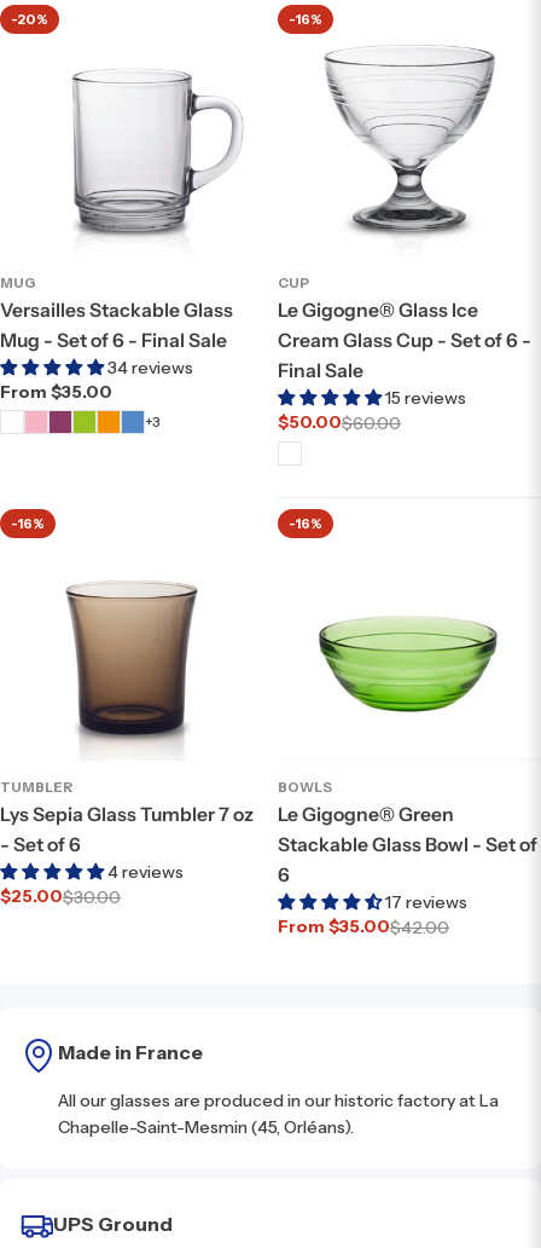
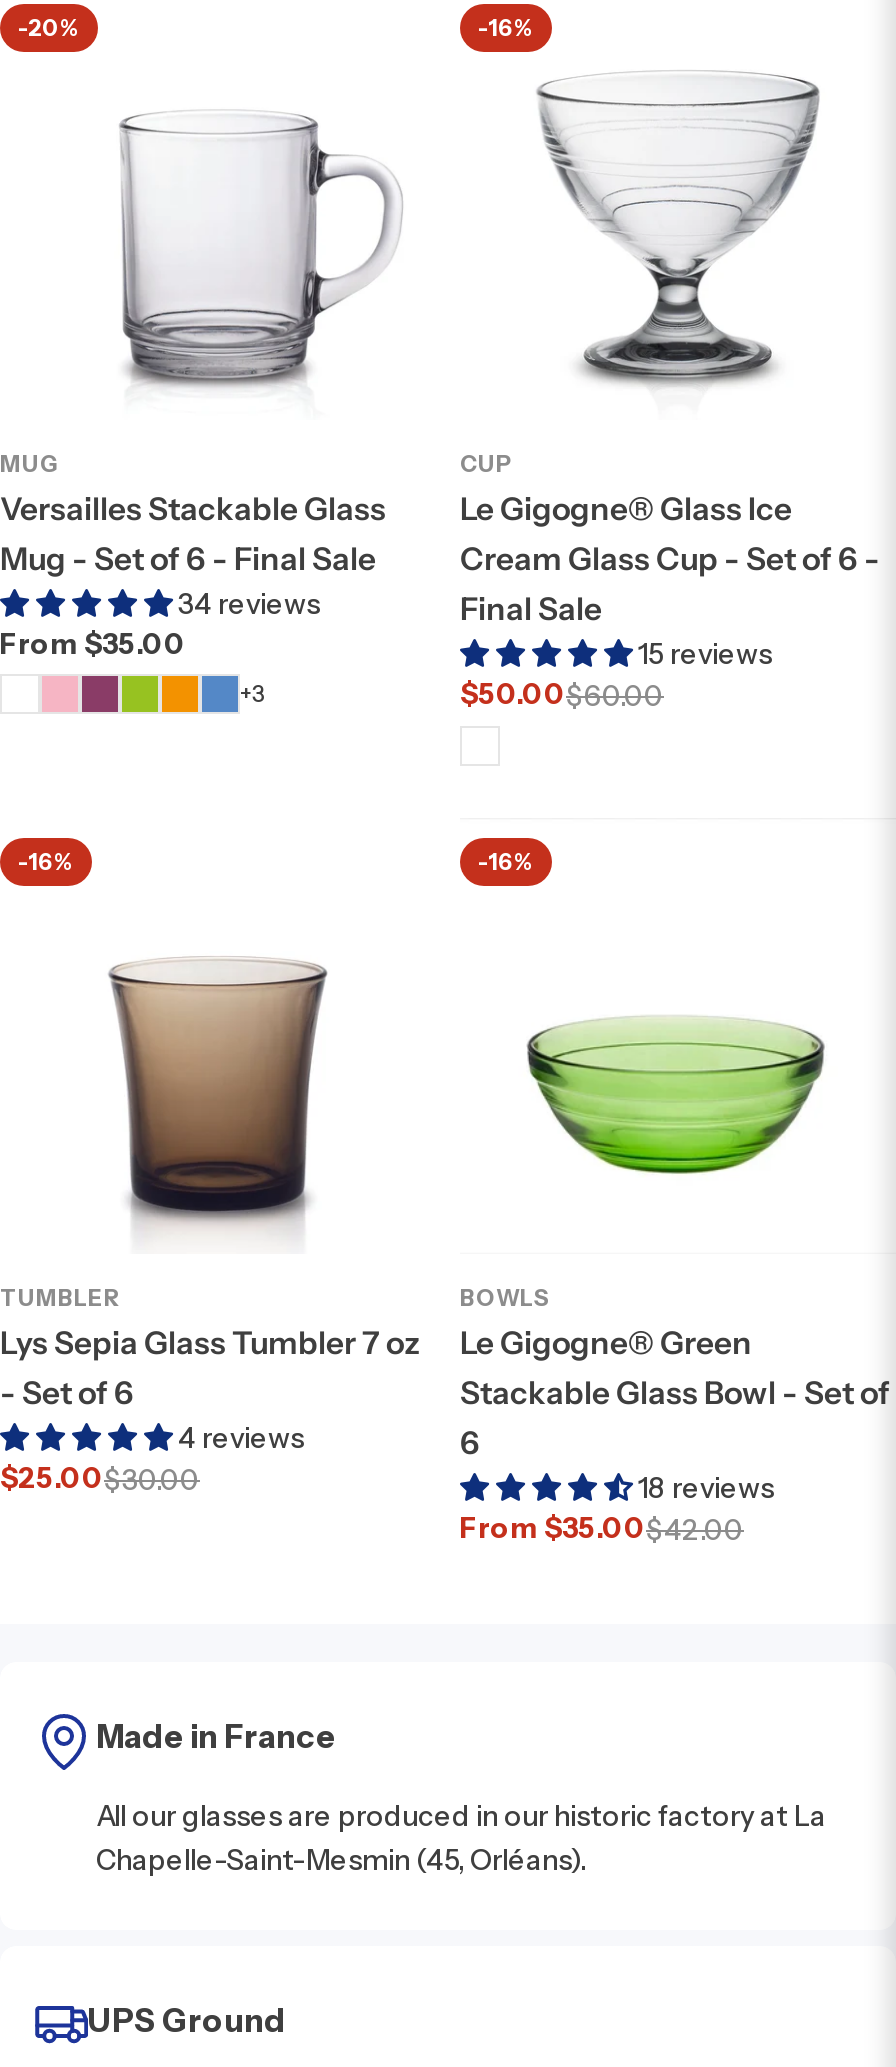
[385,891,467,913] 17 reviews -> [638,1470,774,1506] 18 reviews

